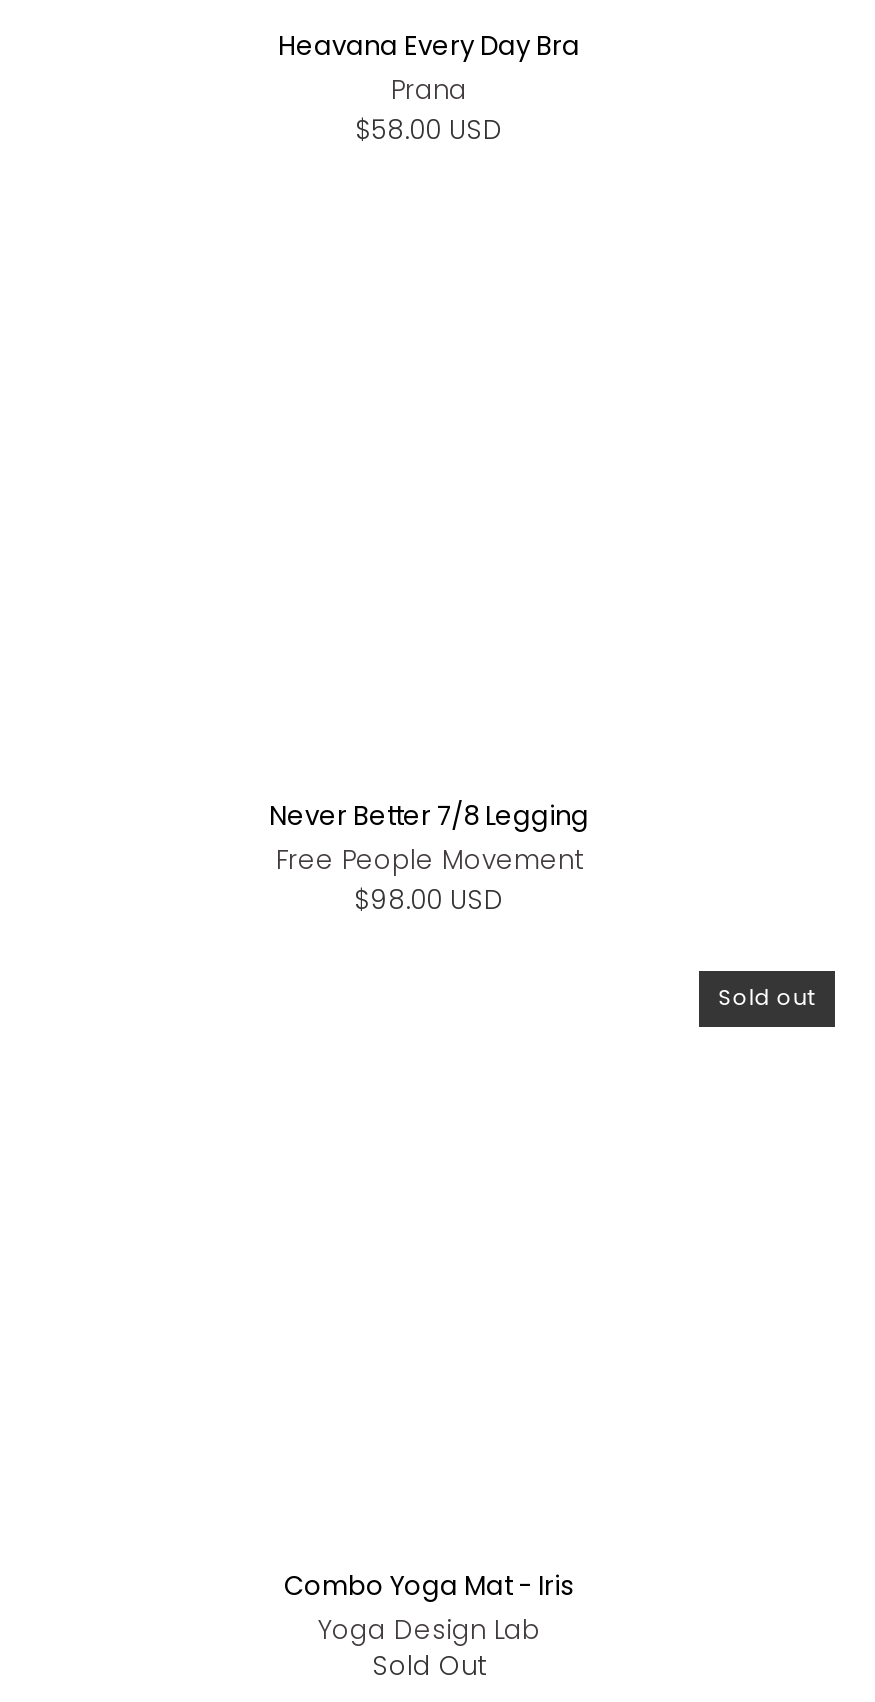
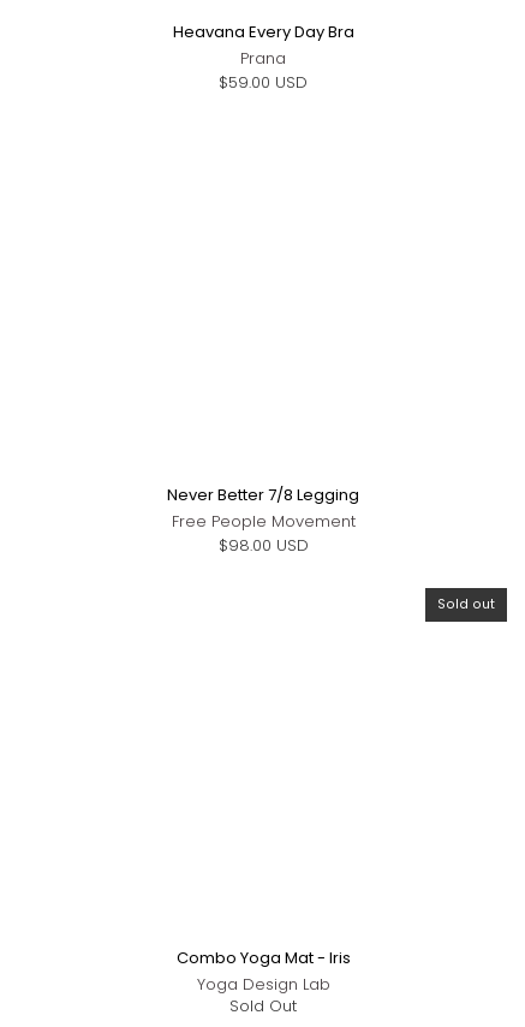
[355,110,503,148] $58.00 USD -> [219,70,308,93] $59.00 USD

